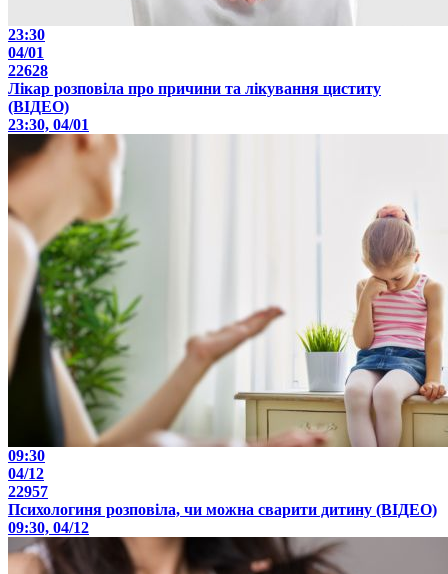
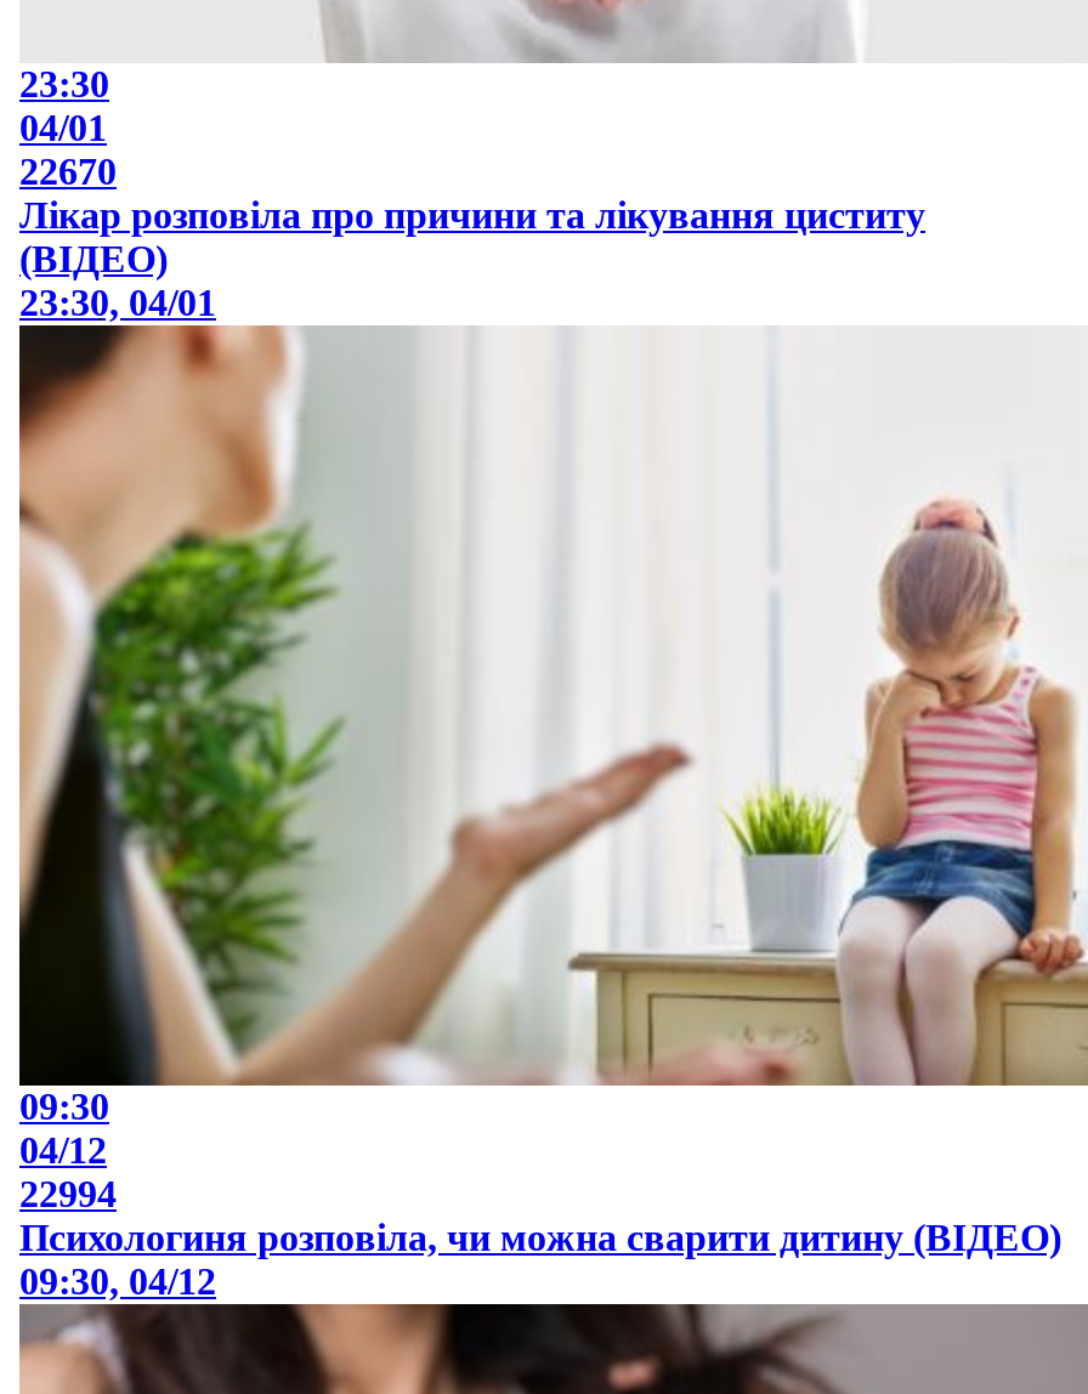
[8,62,48,79] 22628 -> [19,151,117,192] 22670
[8,483,48,500] 22957 -> [19,1173,117,1214] 22994

